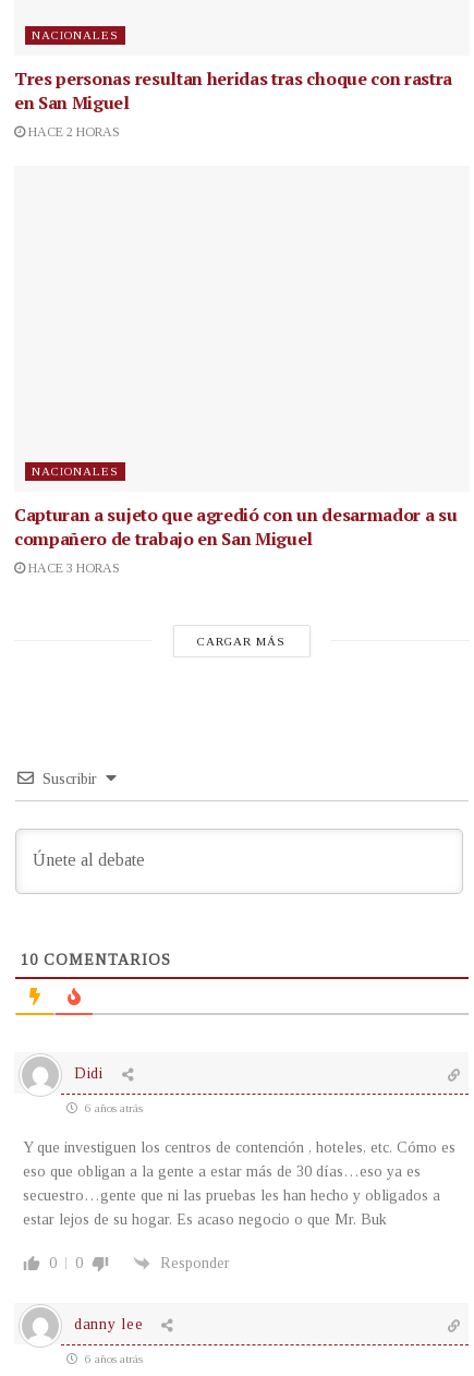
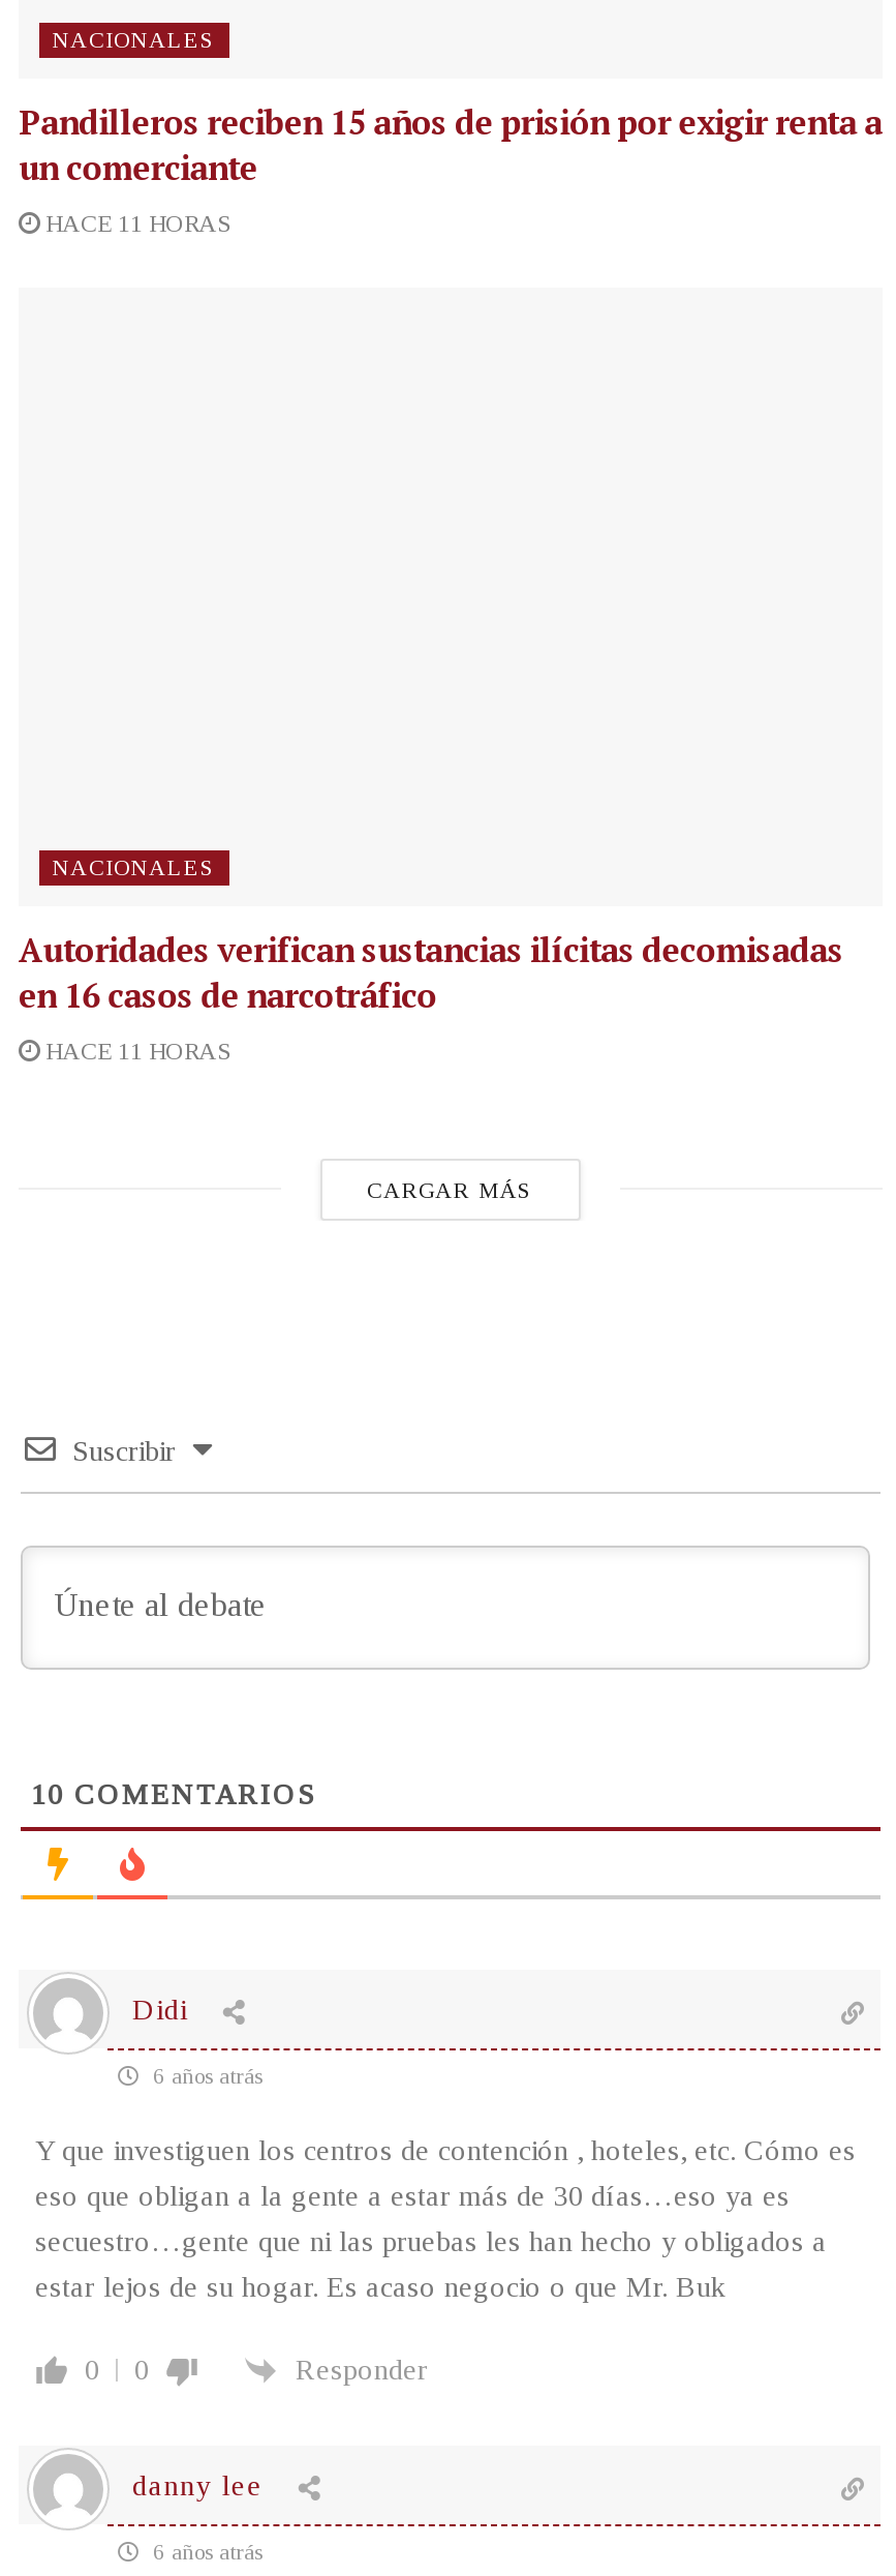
[14,67,452,140] Tres personas resultan heridas tras choque con rastra | en San Miguel | HACE 2 HORAS -> [19,99,882,238] Pandilleros reciben 15 años de prisión por exigir renta a | un comerciante | HACE 11 HORAS
[14,503,457,576] Capturan a sujeto que agredió con un desarmador a su | compañero de trabajo en San Miguel | HACE 3 HORAS -> [19,927,843,1065] Autoridades verifican sustancias ilícitas decomisadas | en 16 casos de narcotráfico | HACE 11 HORAS

